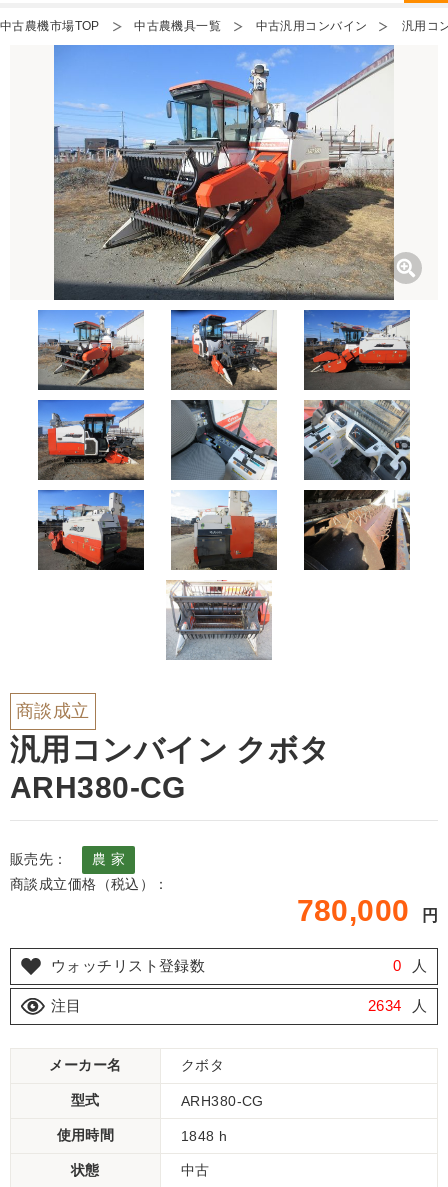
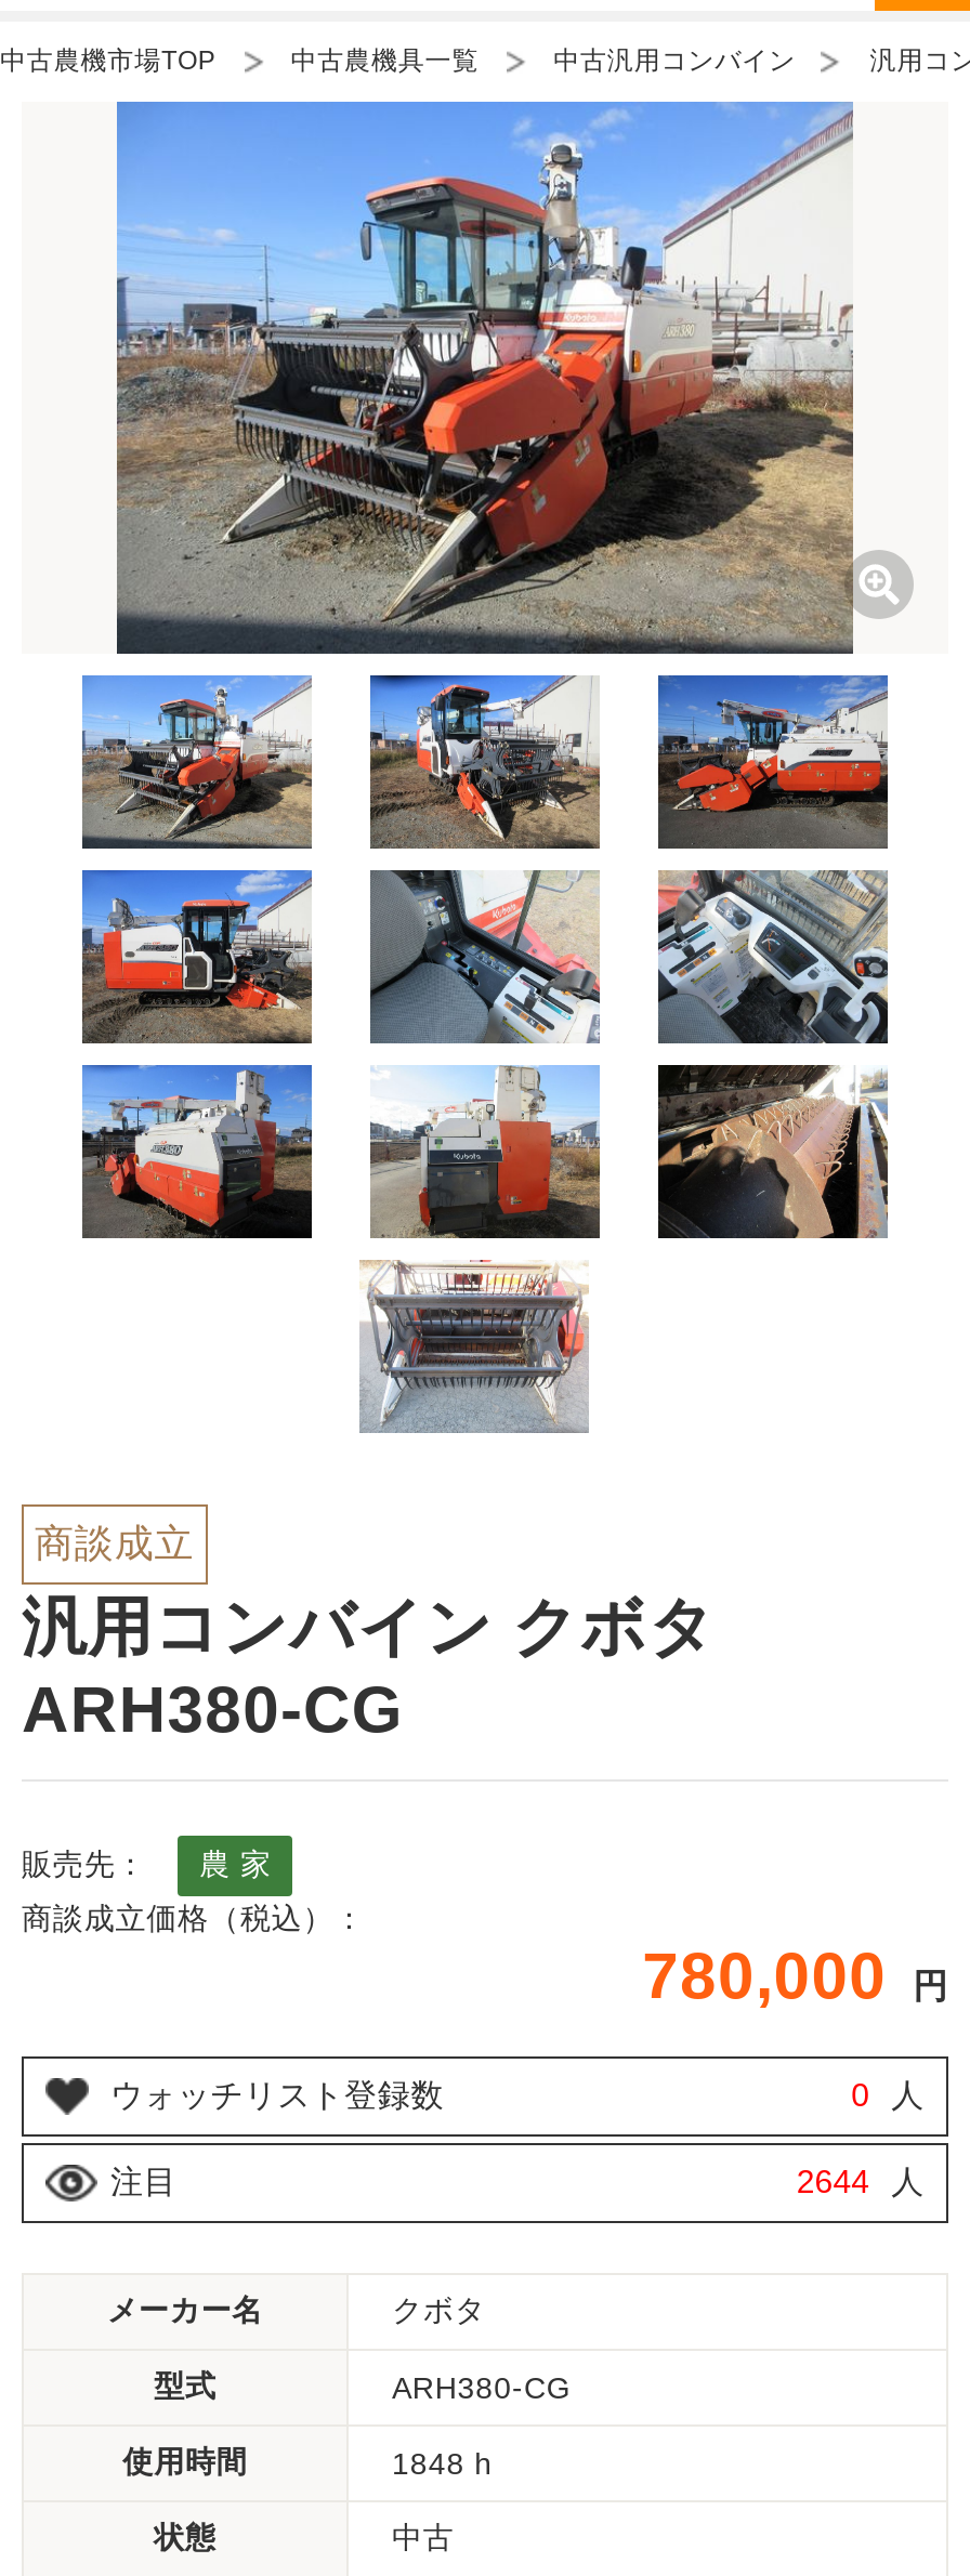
[368,997,427,1014] 2634 人 -> [797,2163,925,2199] 2644 人

